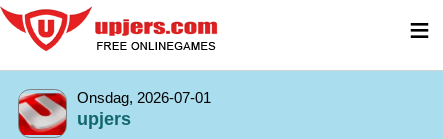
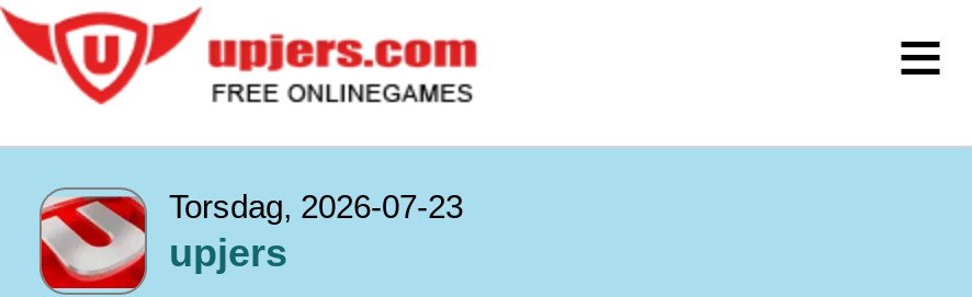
[77,89,211,106] Onsdag, 2026-07-01 -> [169,187,463,225] Torsdag, 2026-07-23

